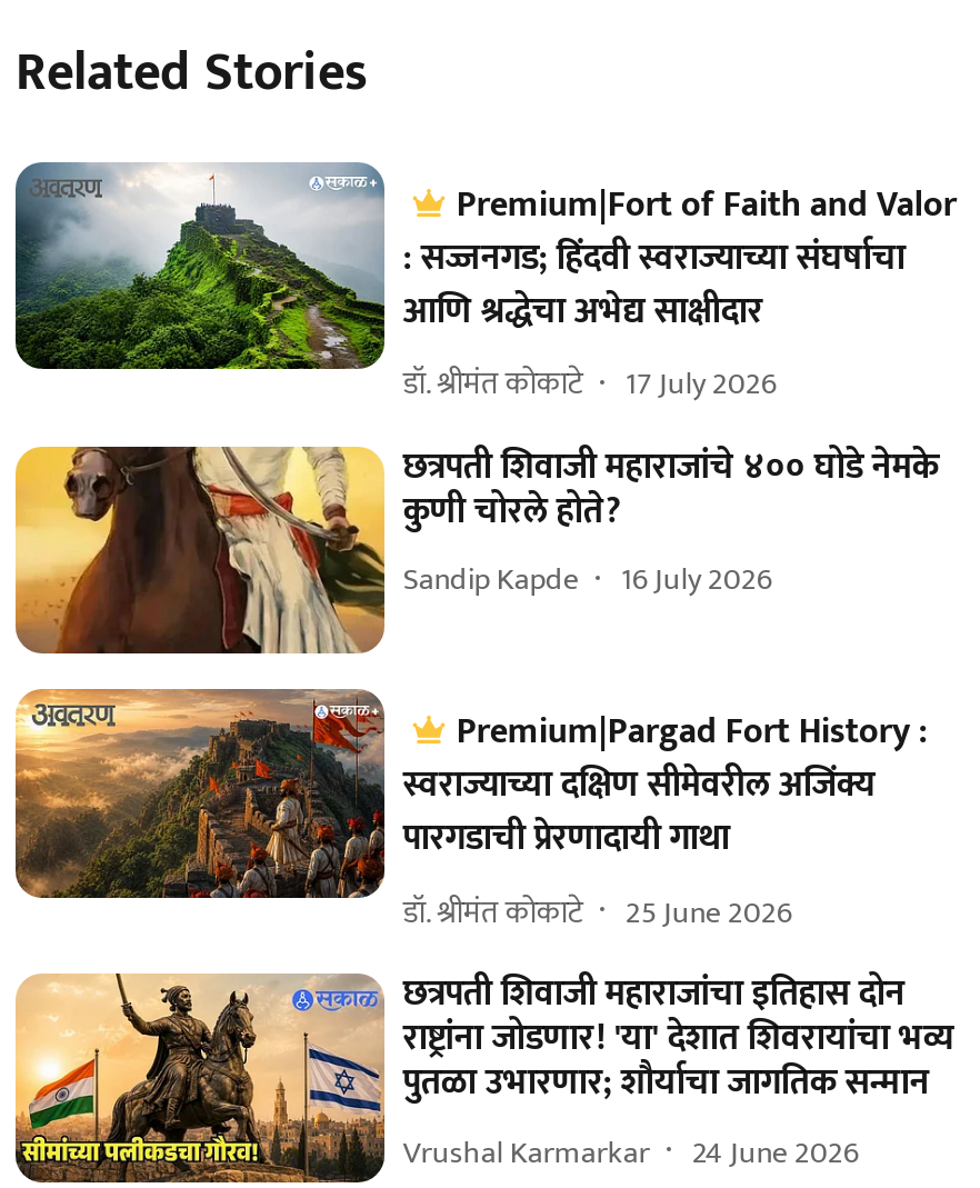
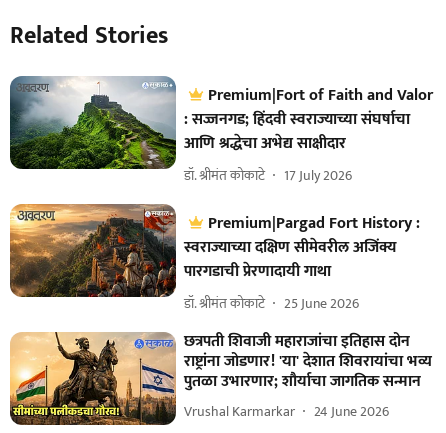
[13,437,939,656] [image] | छत्रपती शिवाजी महाराजांचे ४०० घोडे नेमके | कुणी चोरले होते? | Sandip Kapde | 16 July 2026 -> none

